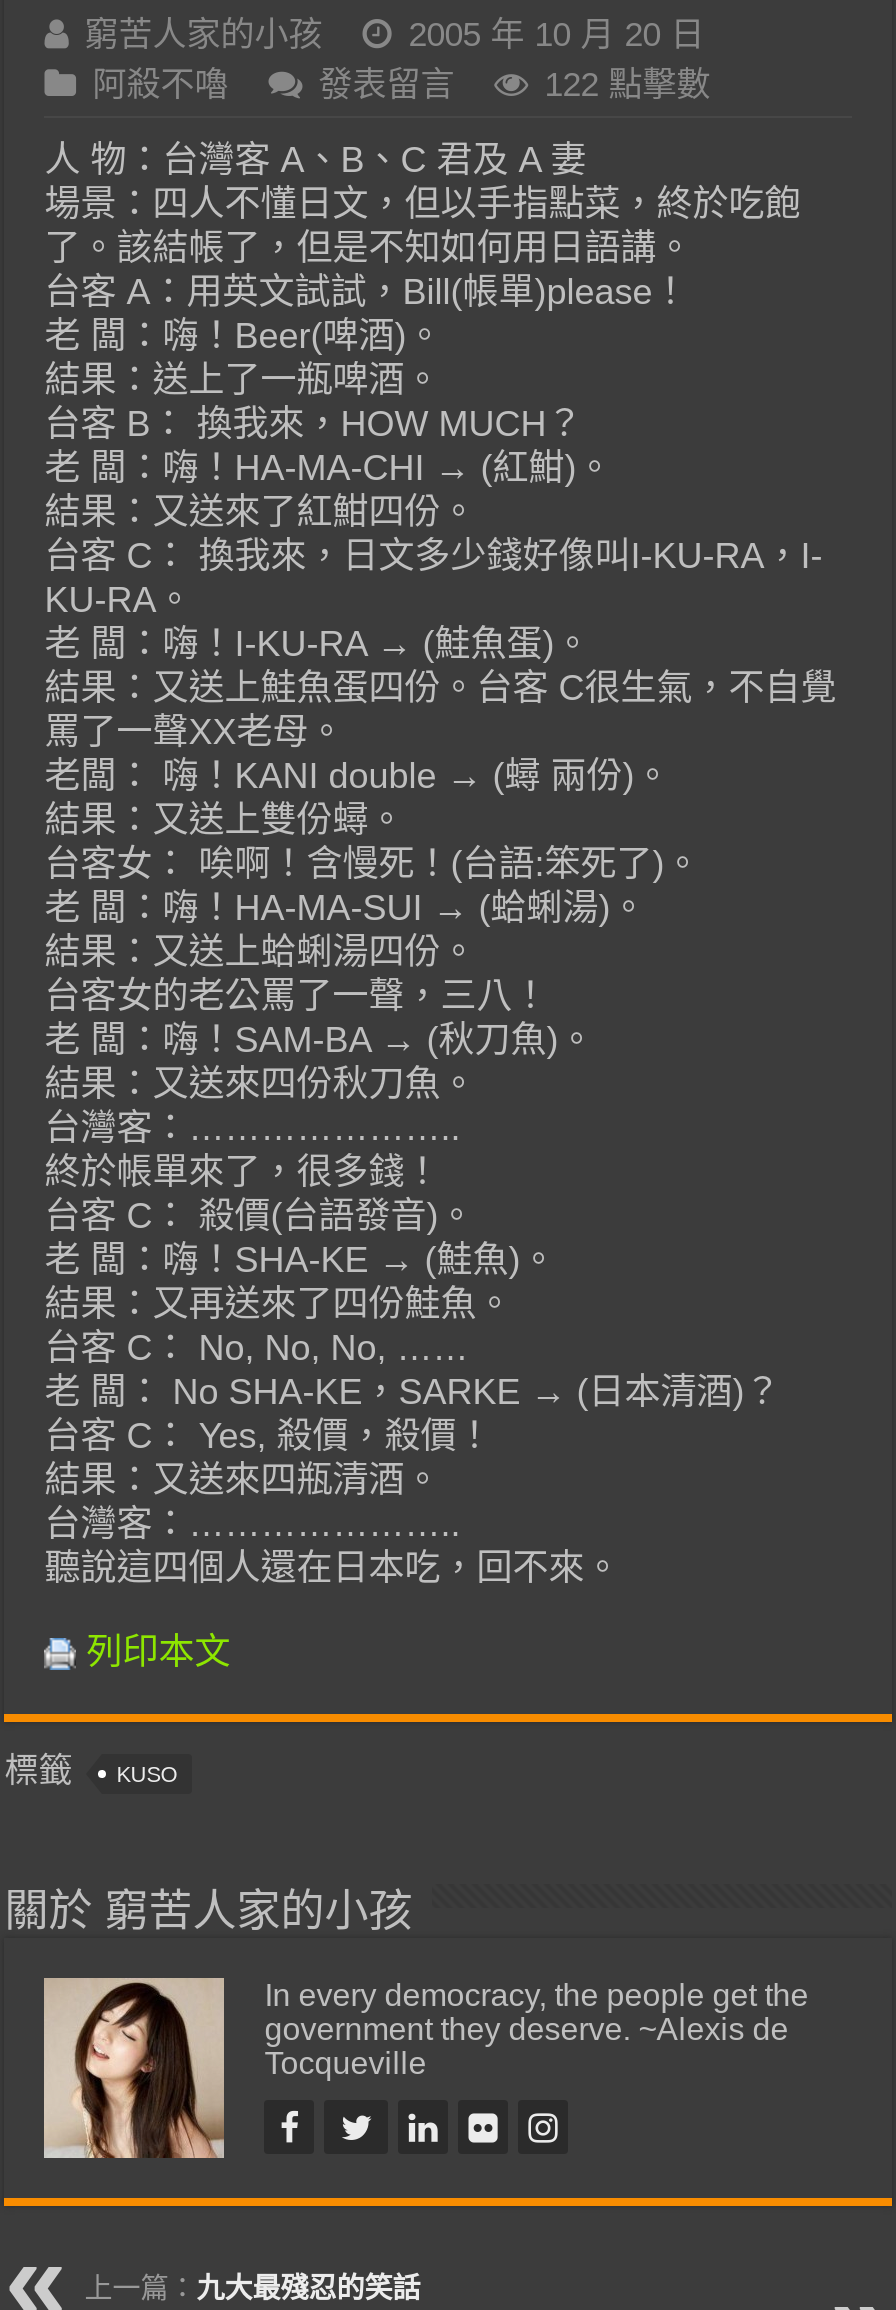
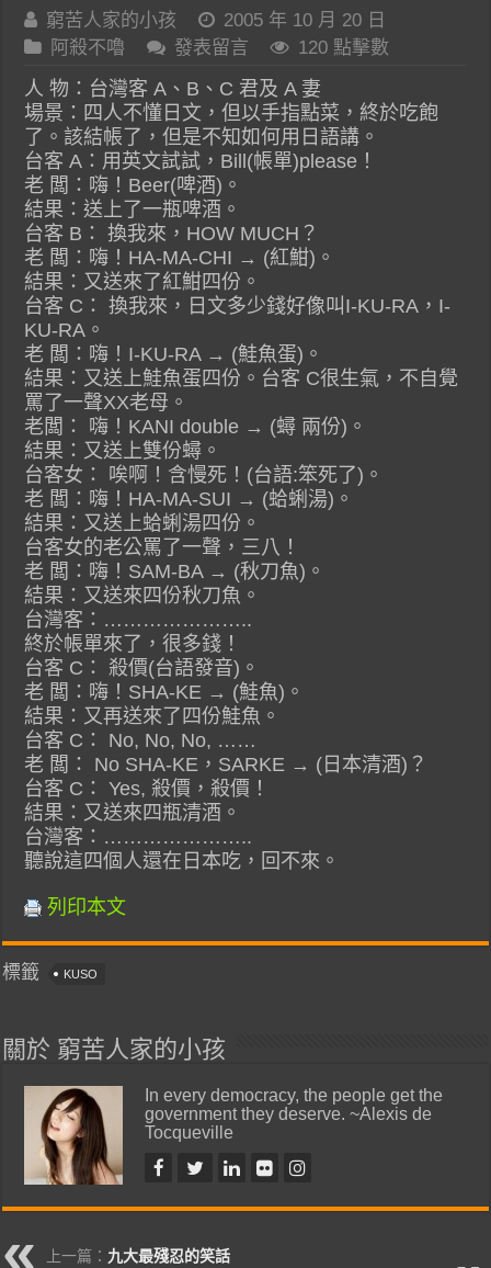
[544,65,710,103] 122 點擊數 -> [298,37,389,58] 120 點擊數

